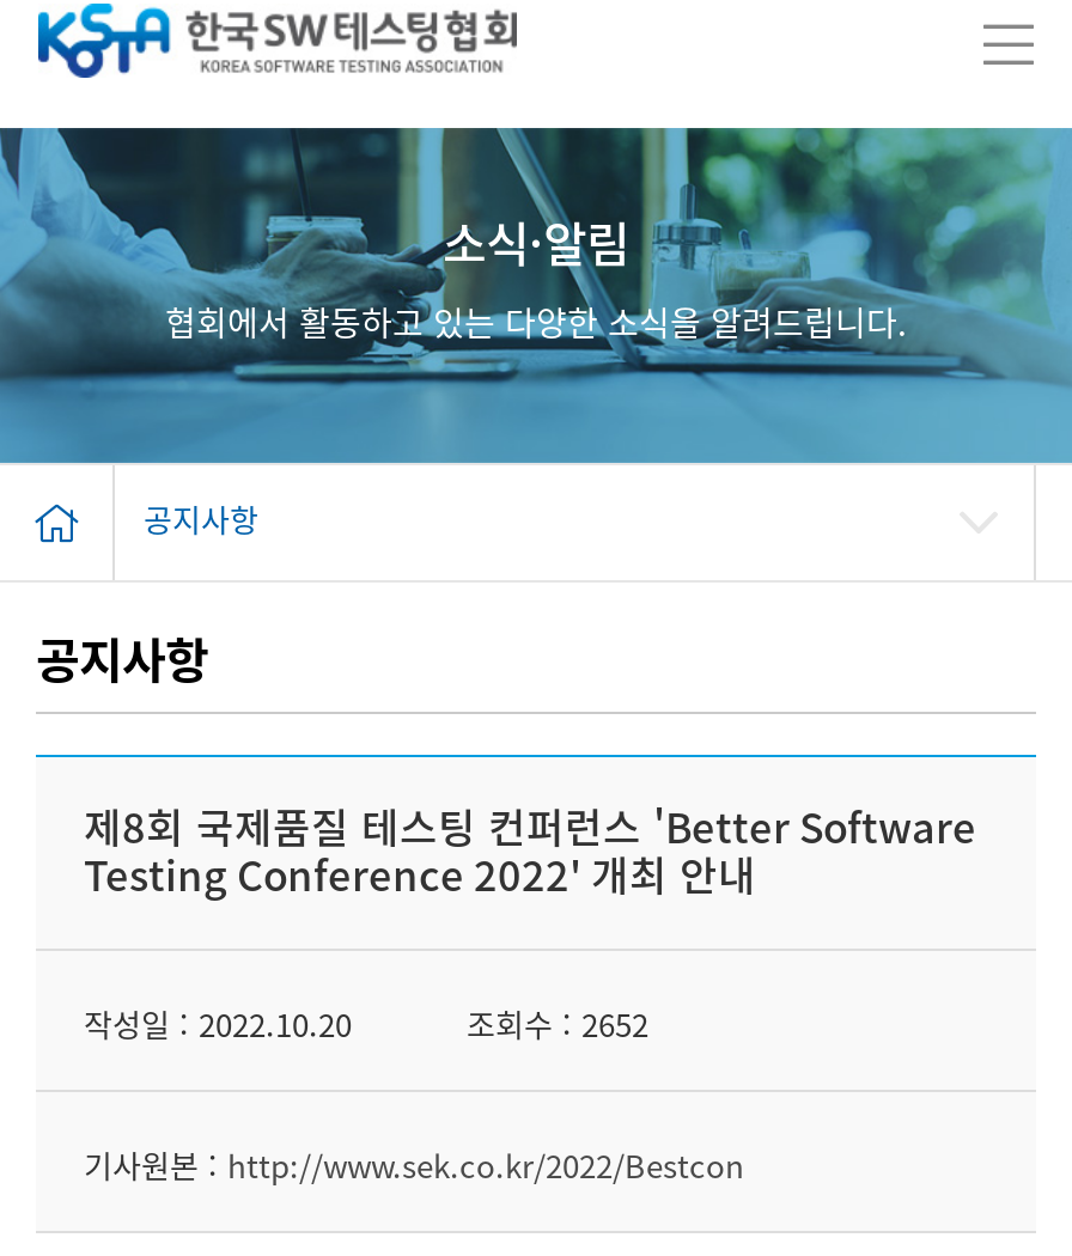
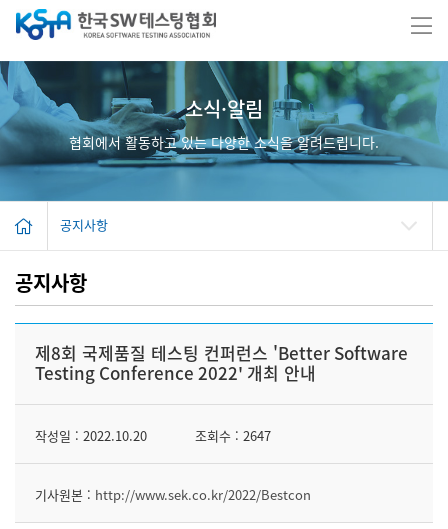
[467,1011,648,1042] 조회수 : 2652 -> [195,430,271,443] 조회수 : 2647

